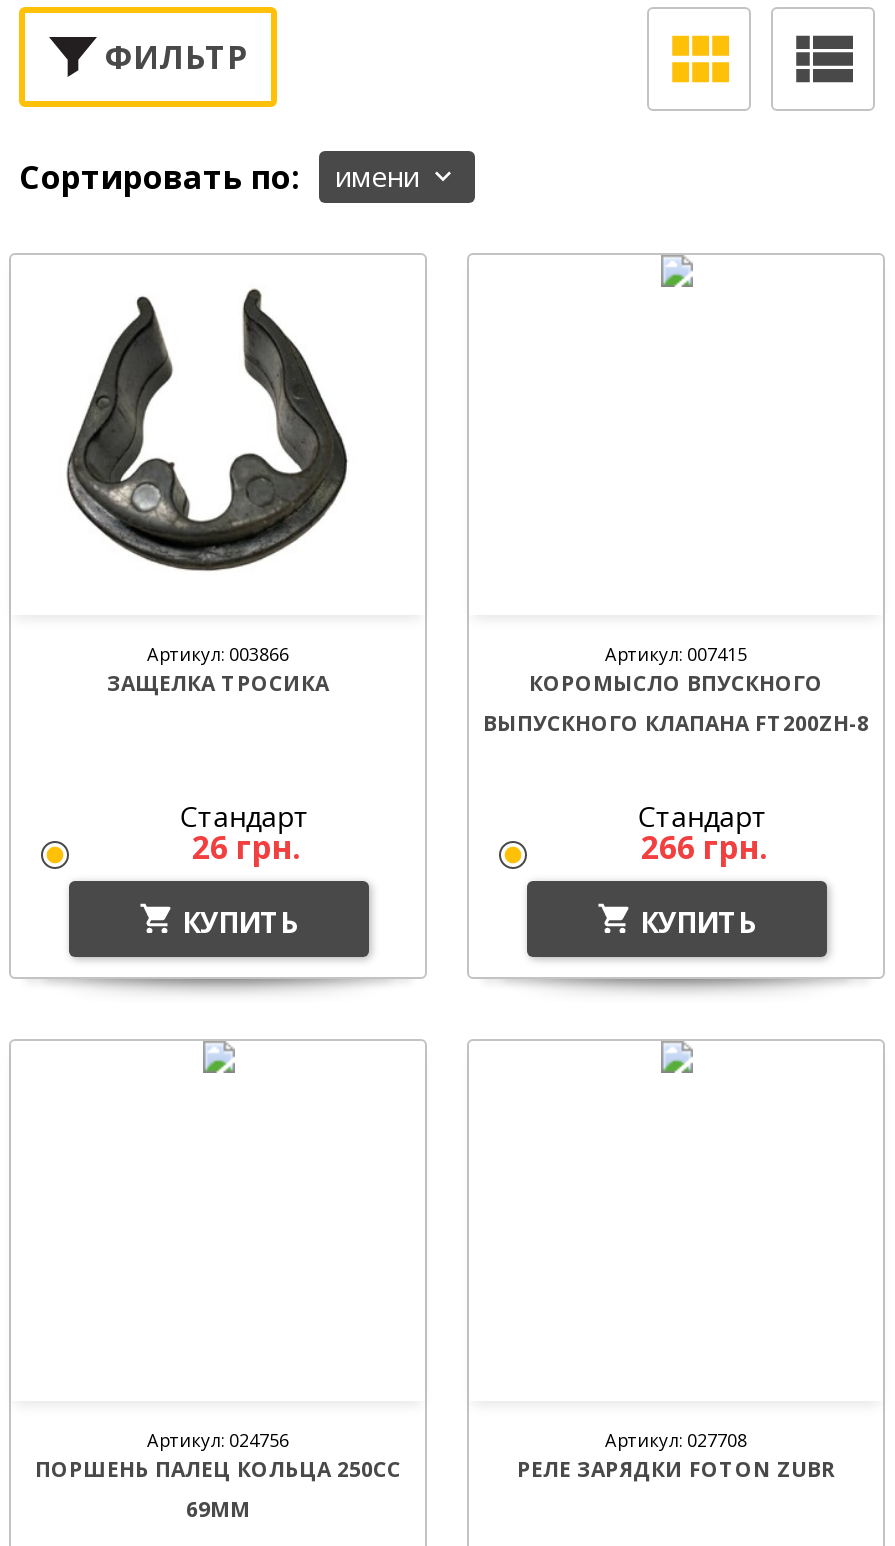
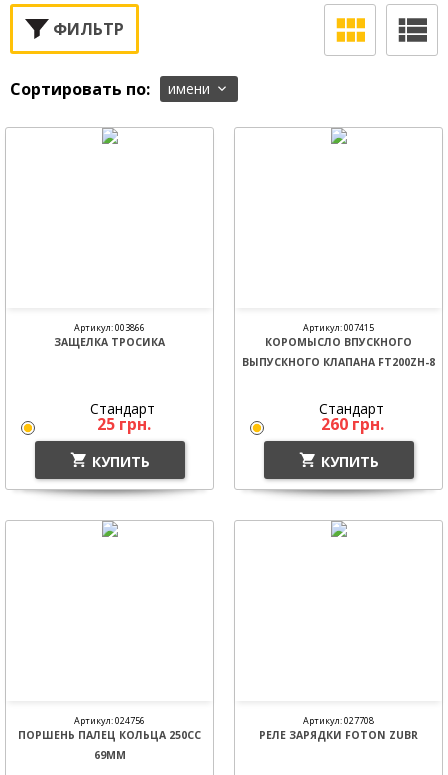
[65,255,349,573] [image] -> none
[192,825,300,869] 26 грн. -> [96,413,150,435] 25 грн.
[641,825,767,869] 266 грн. -> [321,413,384,435] 260 грн.

